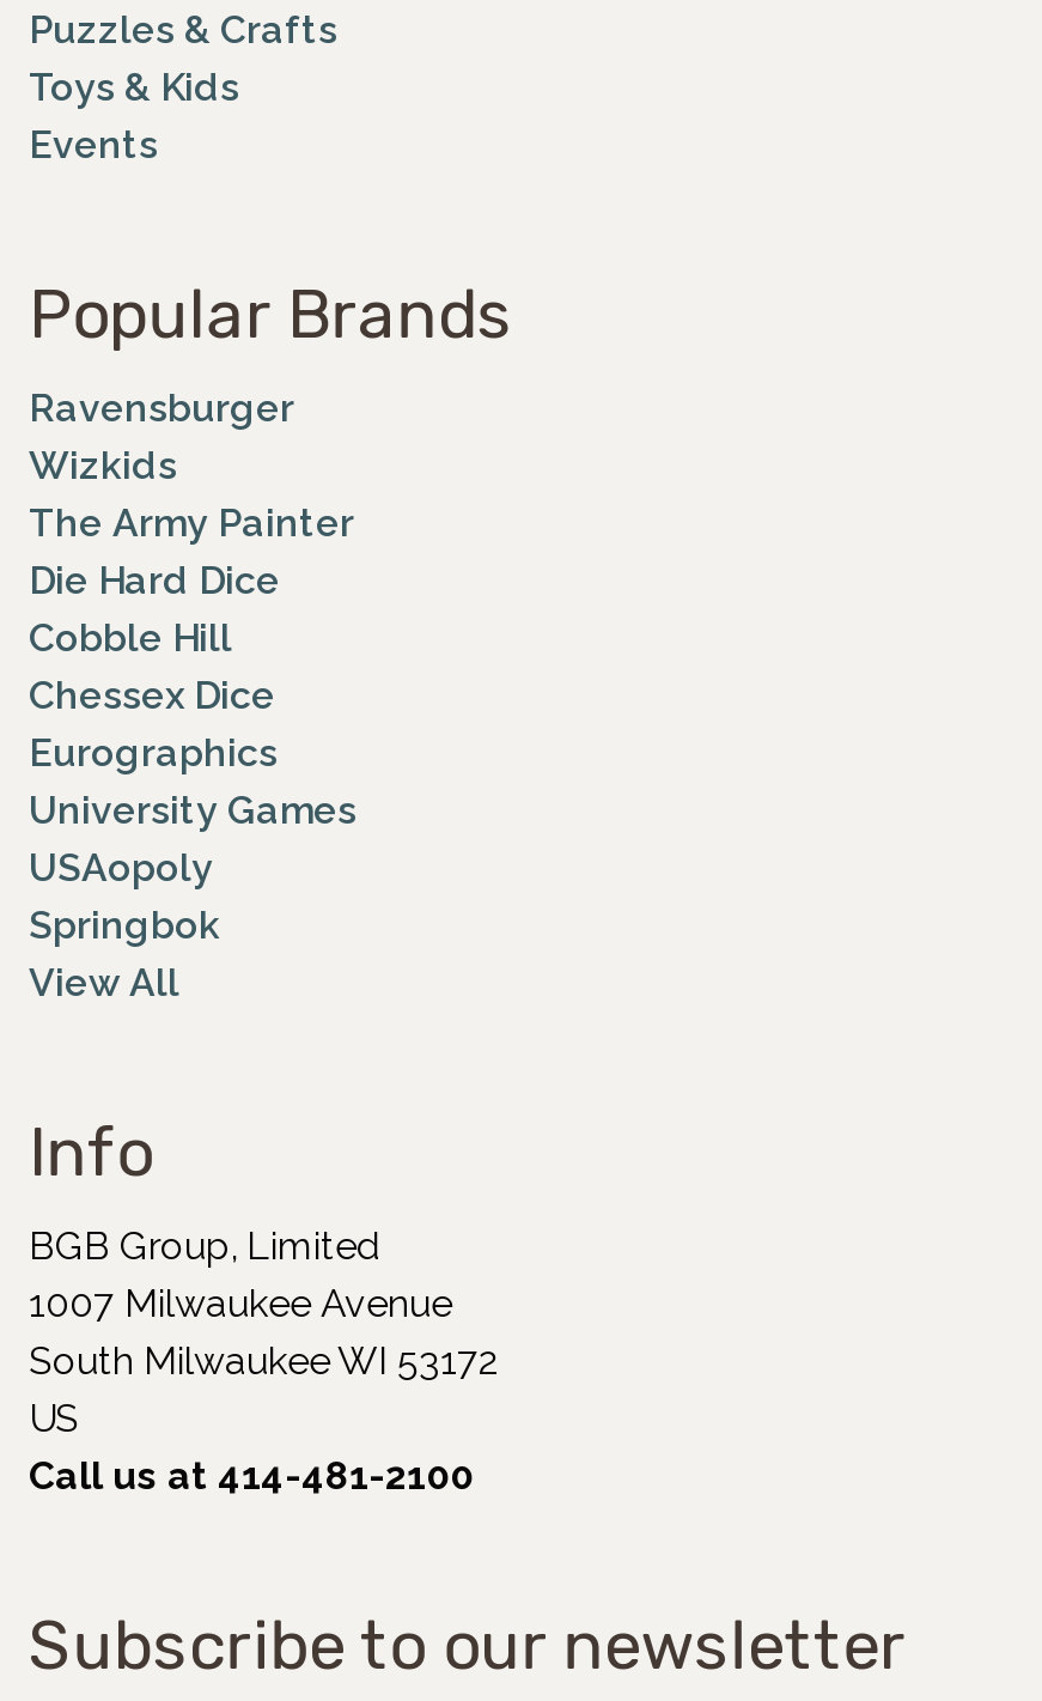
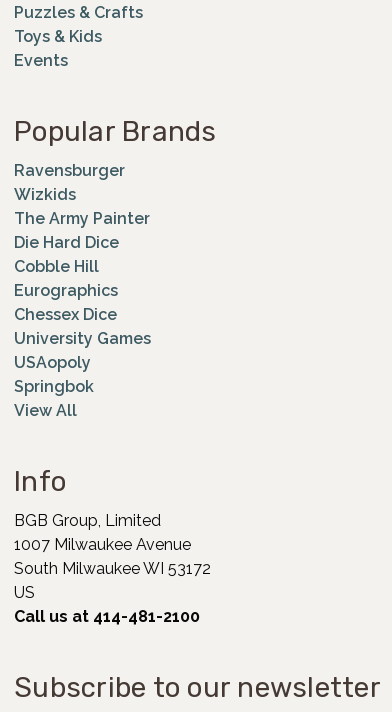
moved [29,673,275,719] -> [14,305,117,324]: Chessex Dice
moved [29,731,278,776] -> [14,281,118,300]: Eurographics

